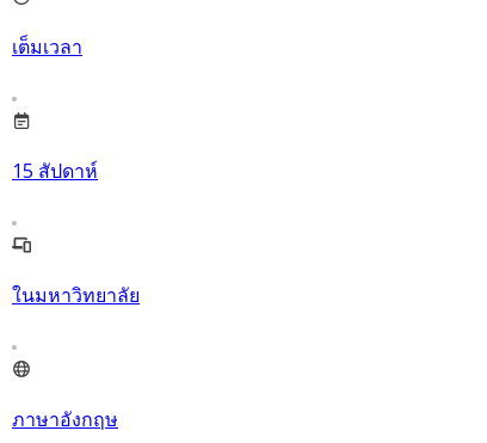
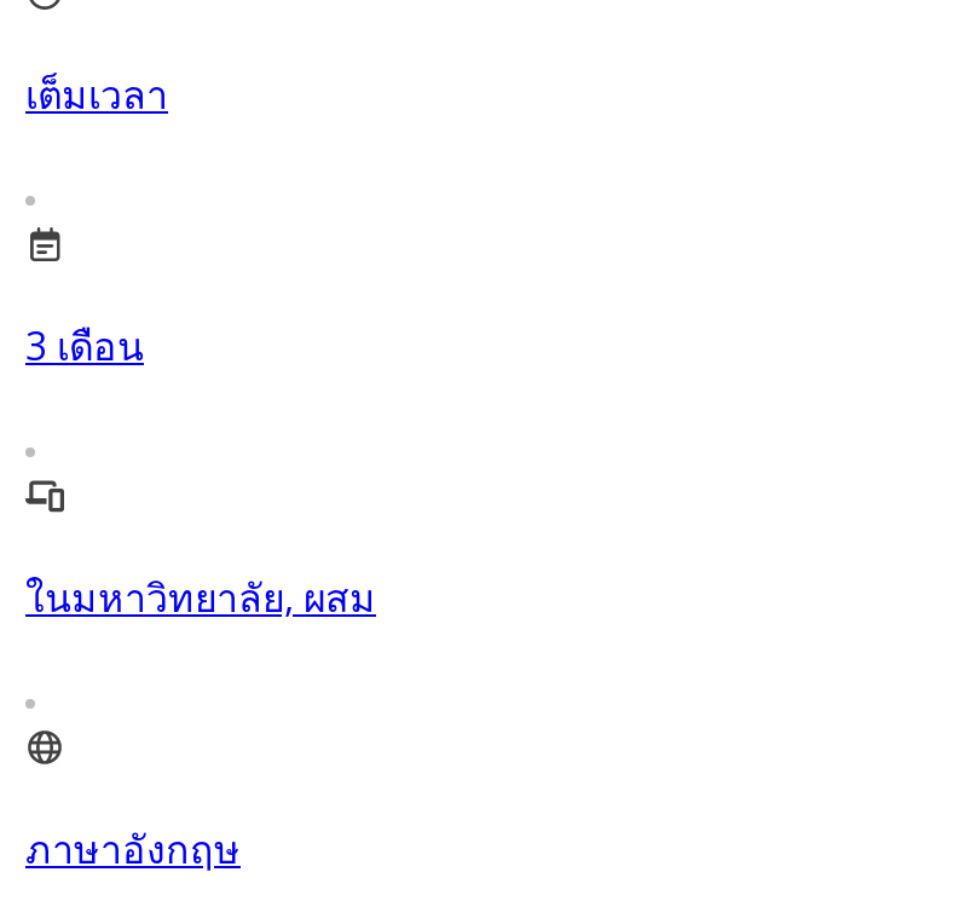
[12,158,98,184] 15 สัปดาห์ -> [25,320,144,373] 3 เดือน
[12,282,140,308] ในมหาวิทยาลัย -> [25,572,376,625] ในมหาวิทยาลัย, ผสม

